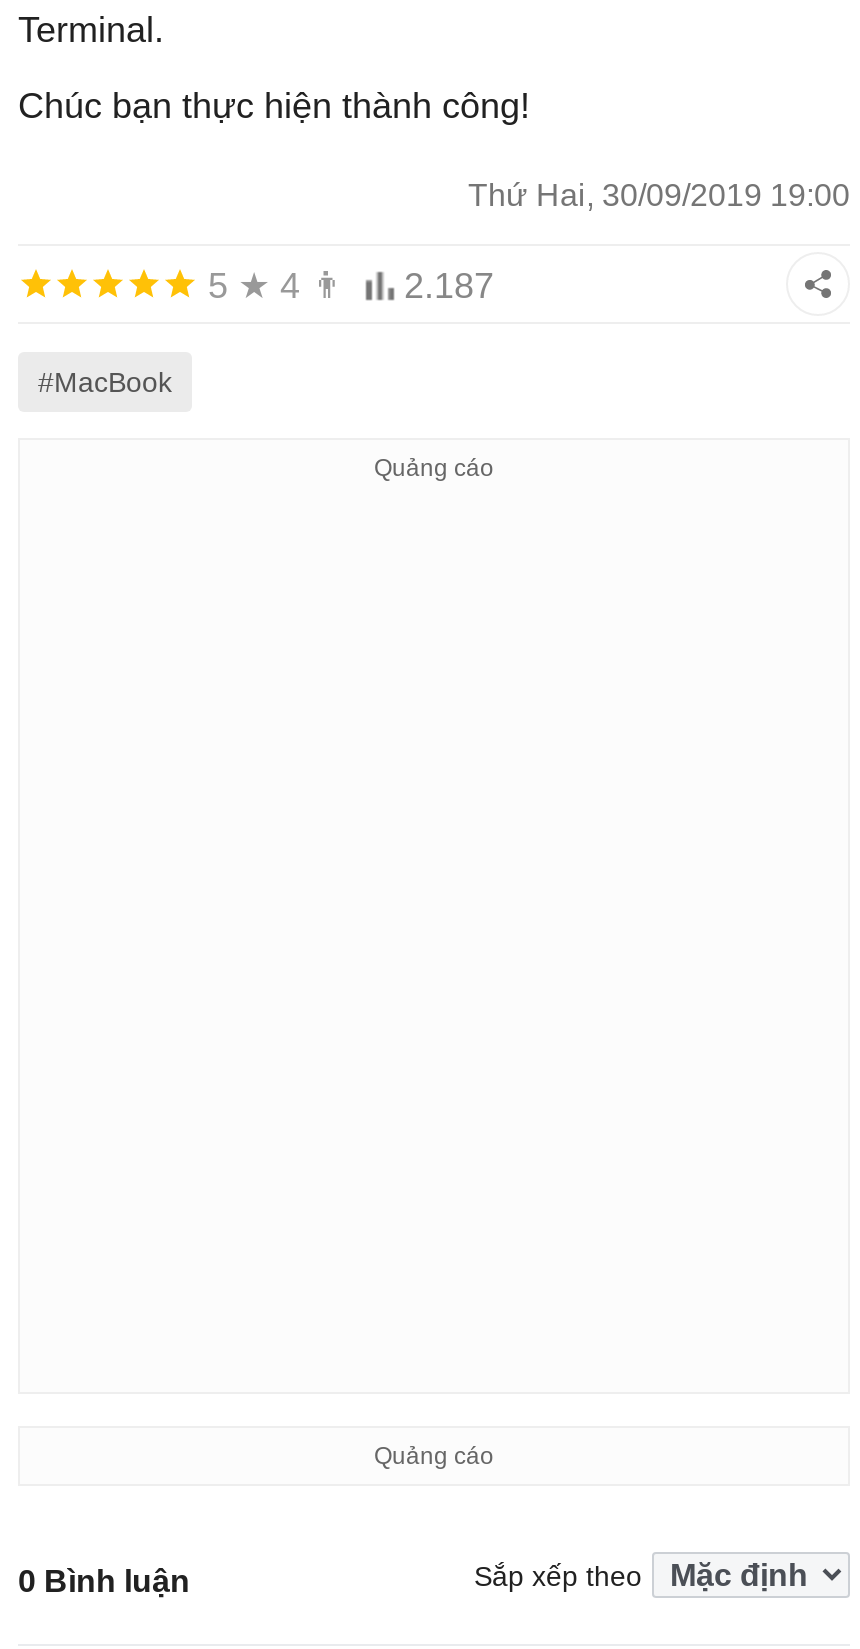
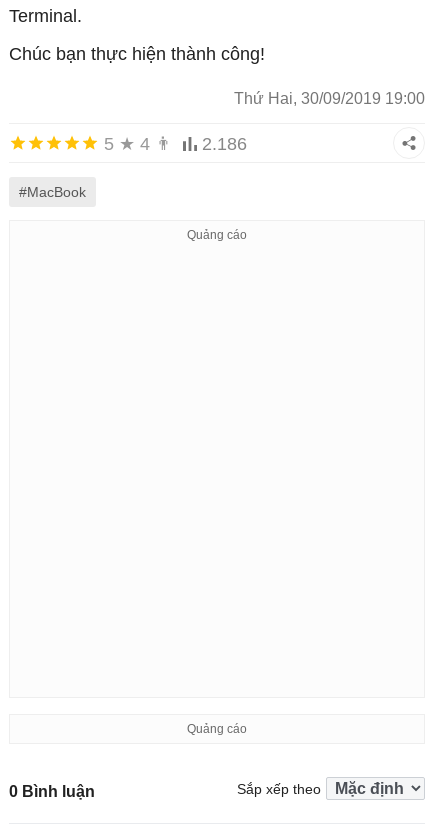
[404,265,494,305] 2.187 -> [202,134,247,154] 2.186

